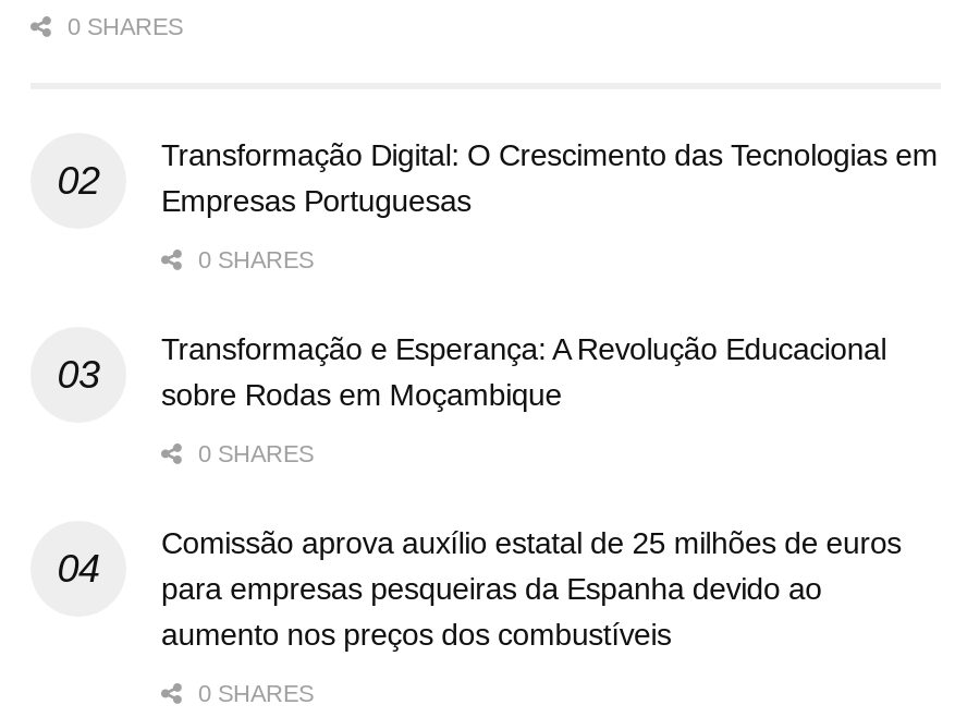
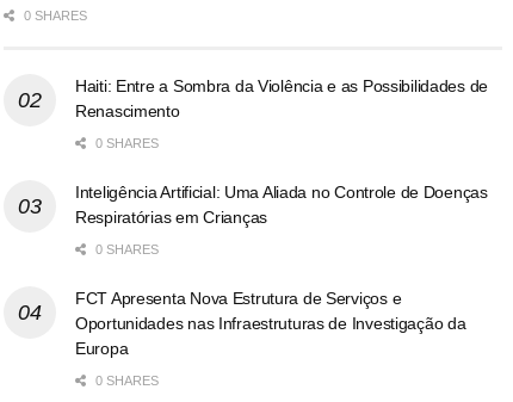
[161,138,938,219] Transformação Digital: O Crescimento das Tecnologias em | Empresas Portuguesas -> [75,77,488,121] Haiti: Entre a Sombra da Violência e as Possibilidades de | Renascimento
[161,332,886,413] Transformação e Esperança: A Revolução Educacional | sobre Rodas em Moçambique -> [75,183,488,227] Inteligência Artificial: Uma Aliada no Controle de Doenças | Respiratórias em Crianças
[161,526,901,652] Comissão aprova auxílio estatal de 25 milhões de euros | para empresas pesqueiras da Espanha devido ao | aumento nos preços dos combustíveis -> [75,289,466,358] FCT Apresenta Nova Estrutura de Serviços e | Oportunidades nas Infraestruturas de Investigação da | Europa

